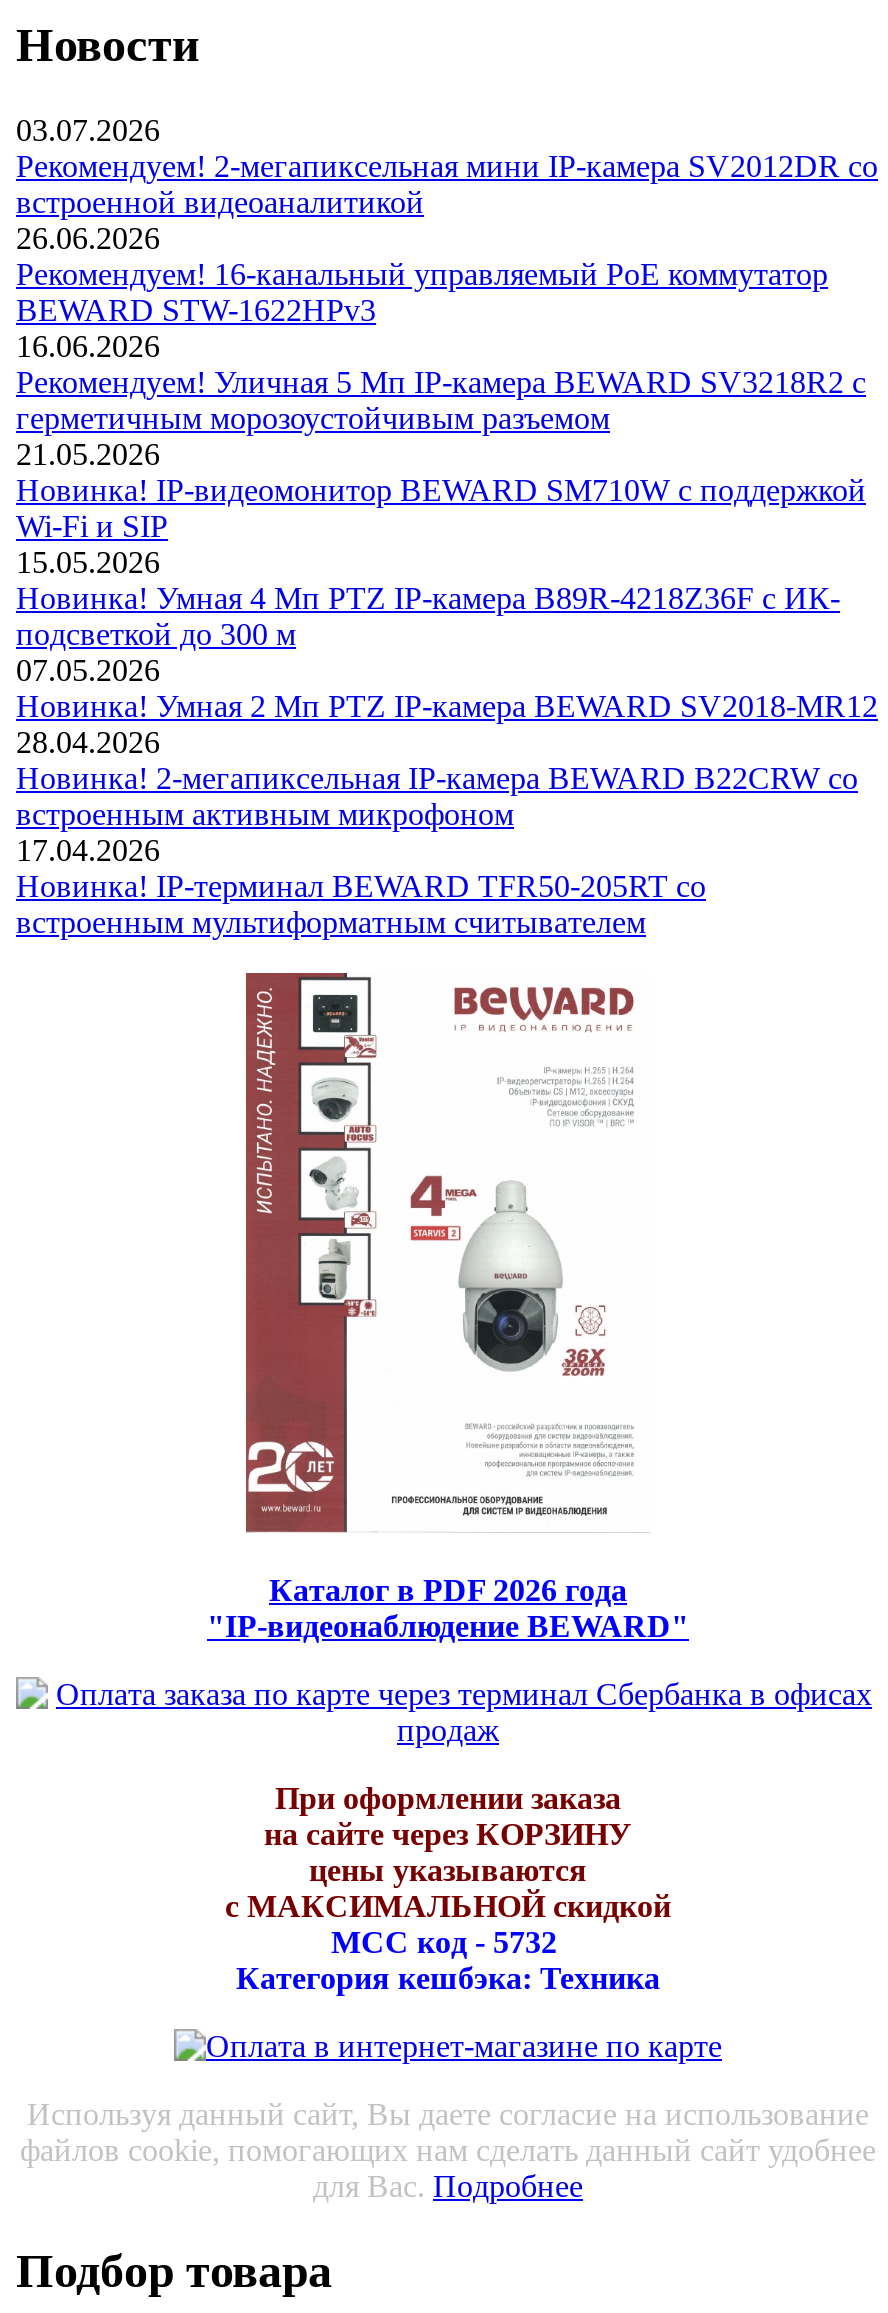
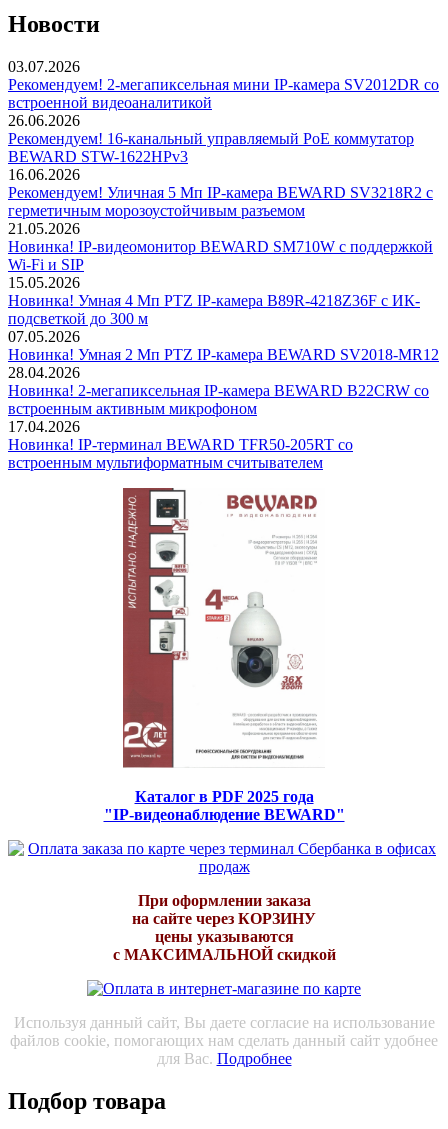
[269,1572,627,1606] Каталог в PDF 2026 года -> [134,788,313,805] Каталог в PDF 2025 года
[236,1924,660,1994] МСС код - 5732 | Категория кешбэка: Техника -> none

